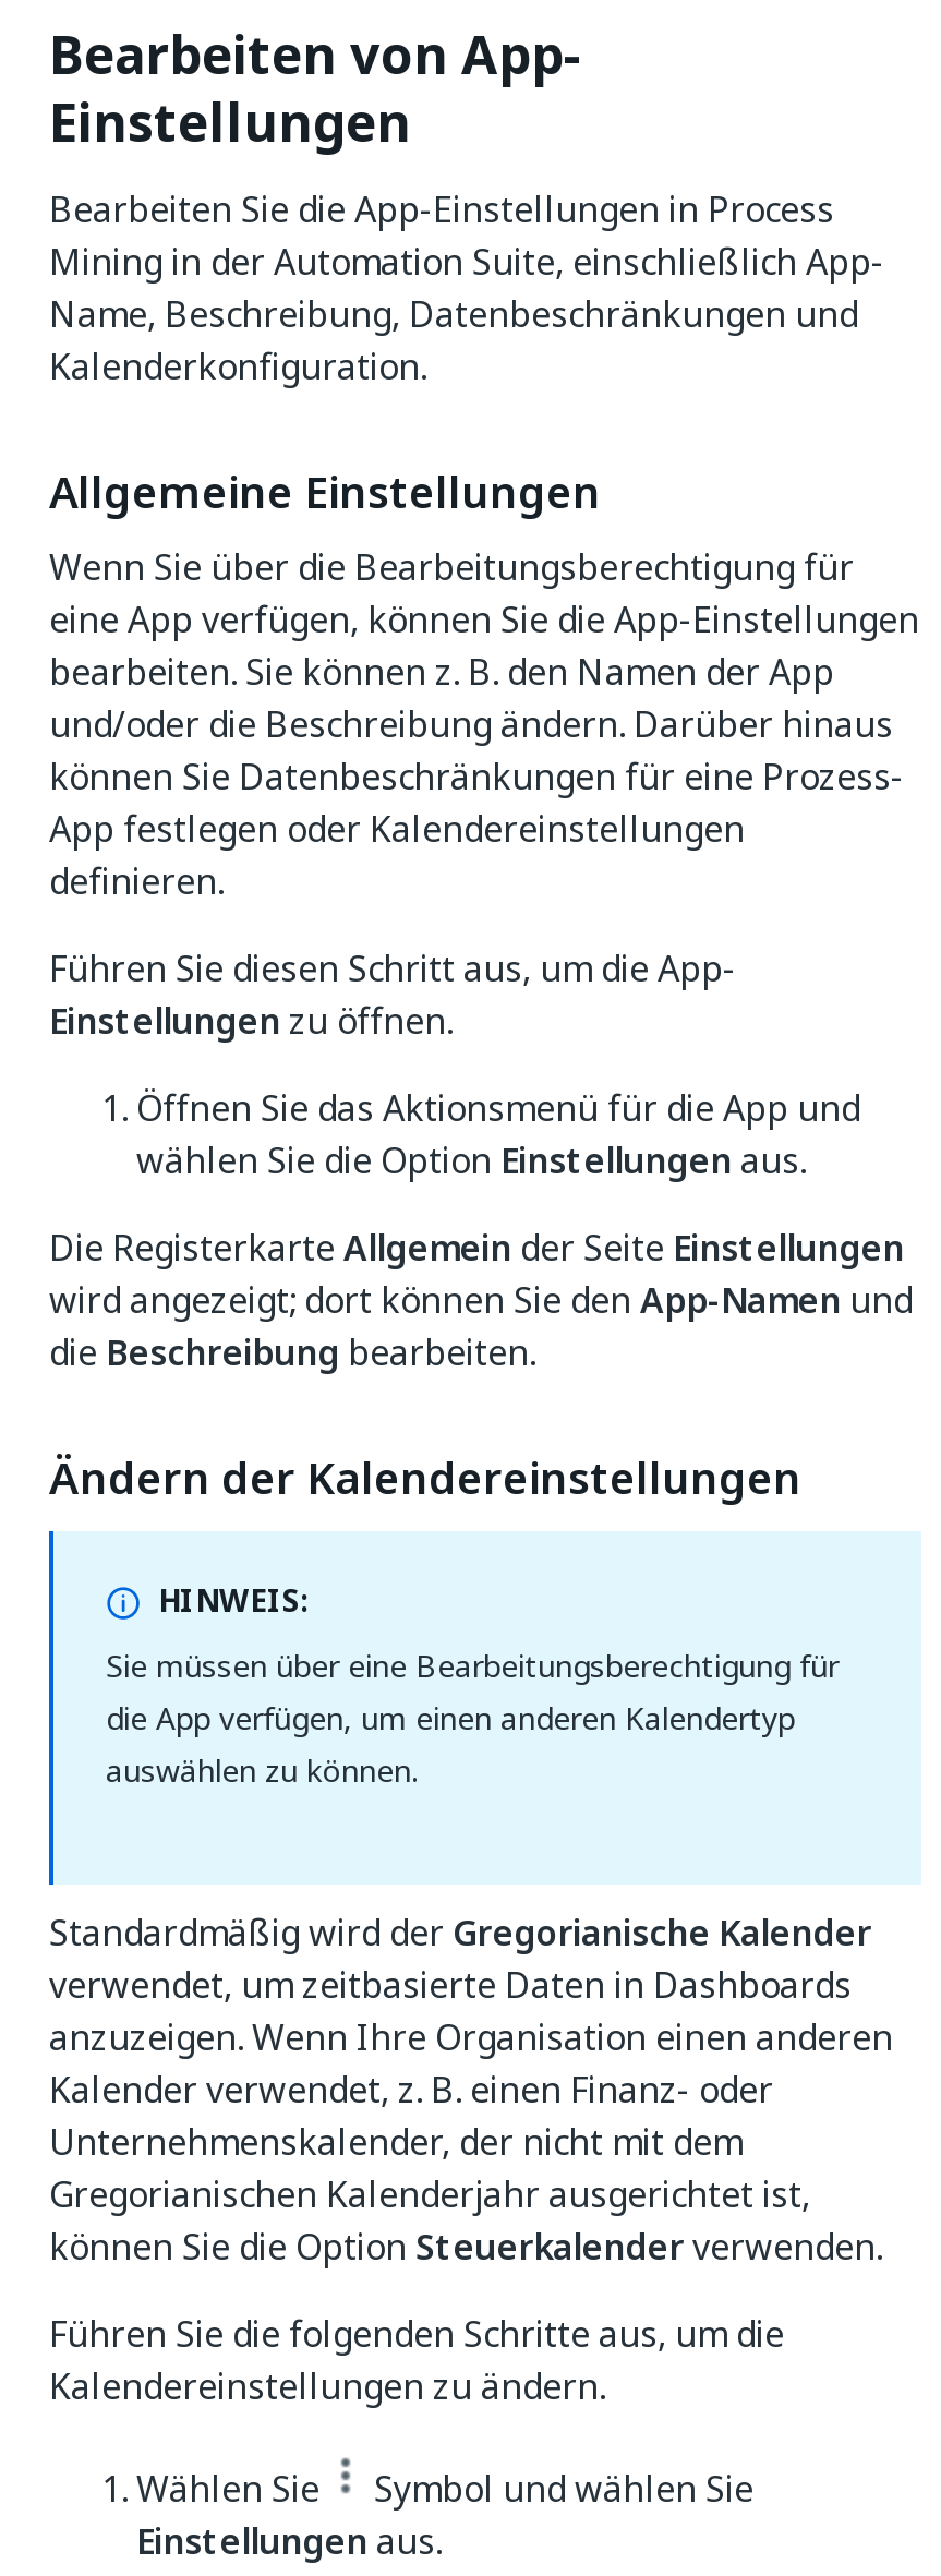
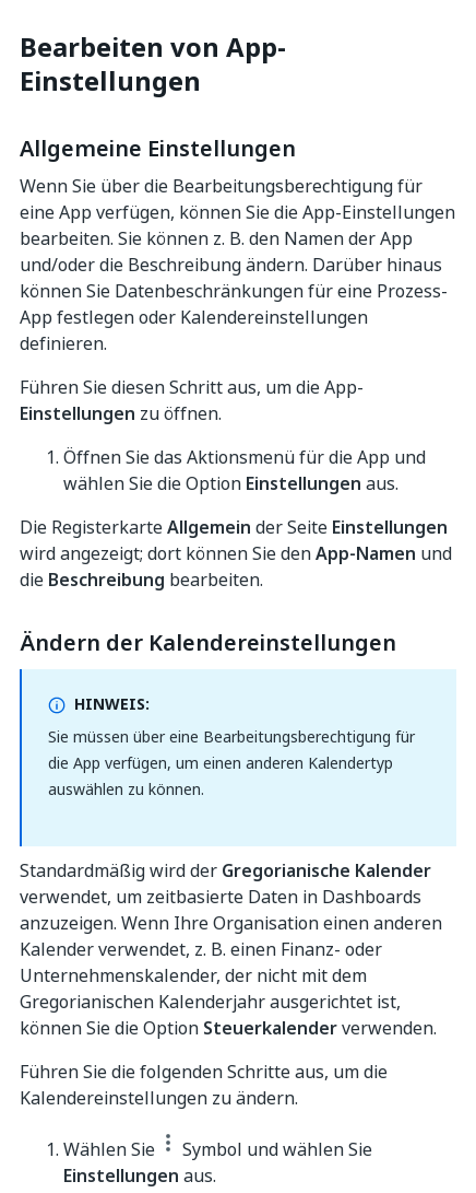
[49,183,884,393] Bearbeiten Sie die App-Einstellungen in Process | Mining in der Automation Suite, einschließlich App- | Name, Beschreibung, Datenbeschränkungen und | Kalenderkonfiguration. -> none

